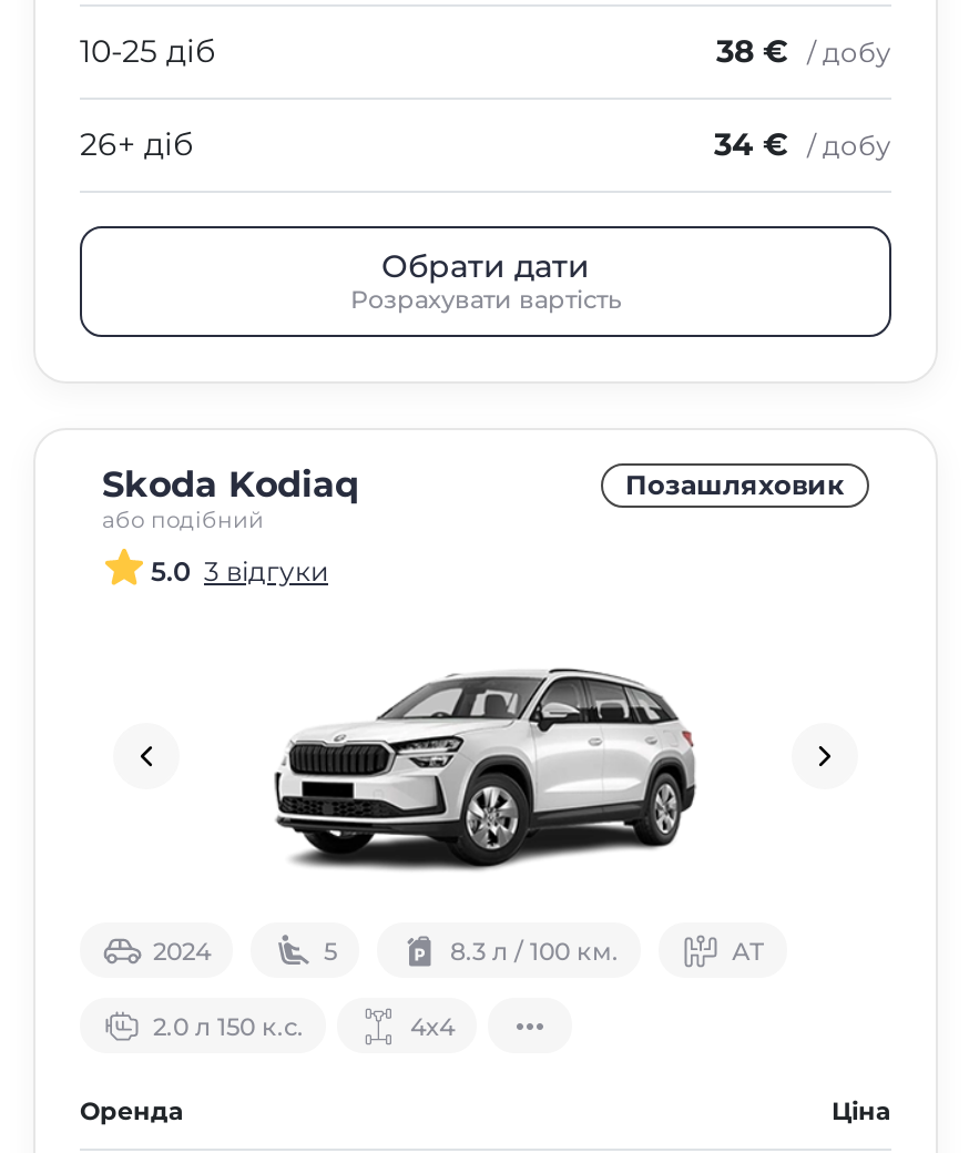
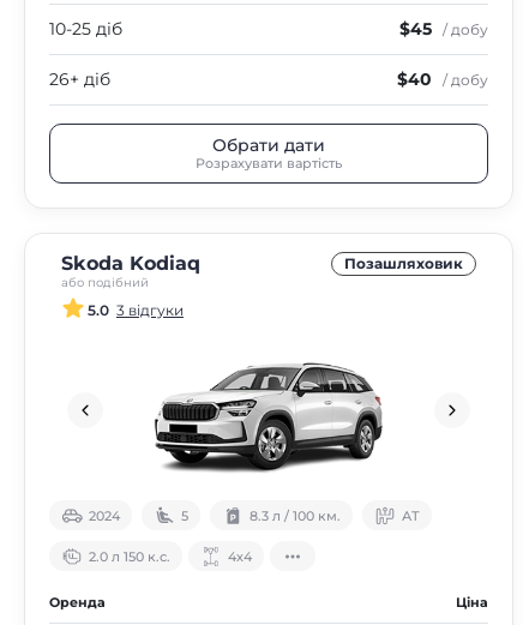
[716,31,891,71] 38 € / добу -> [399,18,488,40] $45 / добу
[714,124,891,164] 34 € / добу -> [397,68,488,90] $40 / добу

